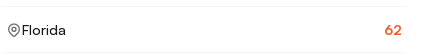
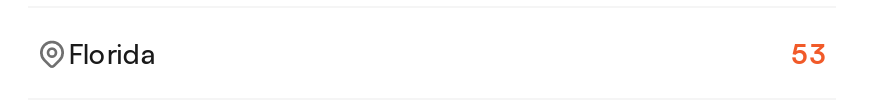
[384,21,402,38] 62 -> [791,36,827,70] 53

